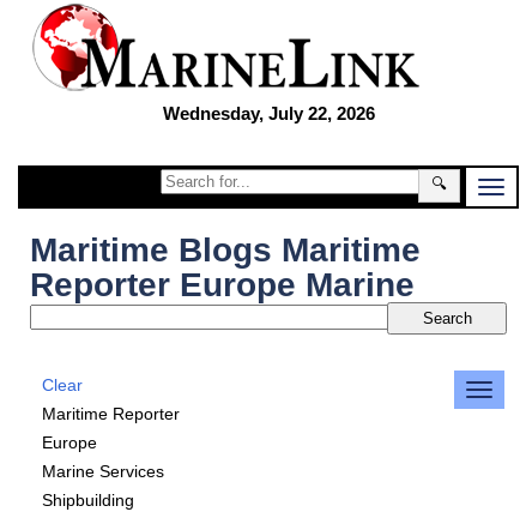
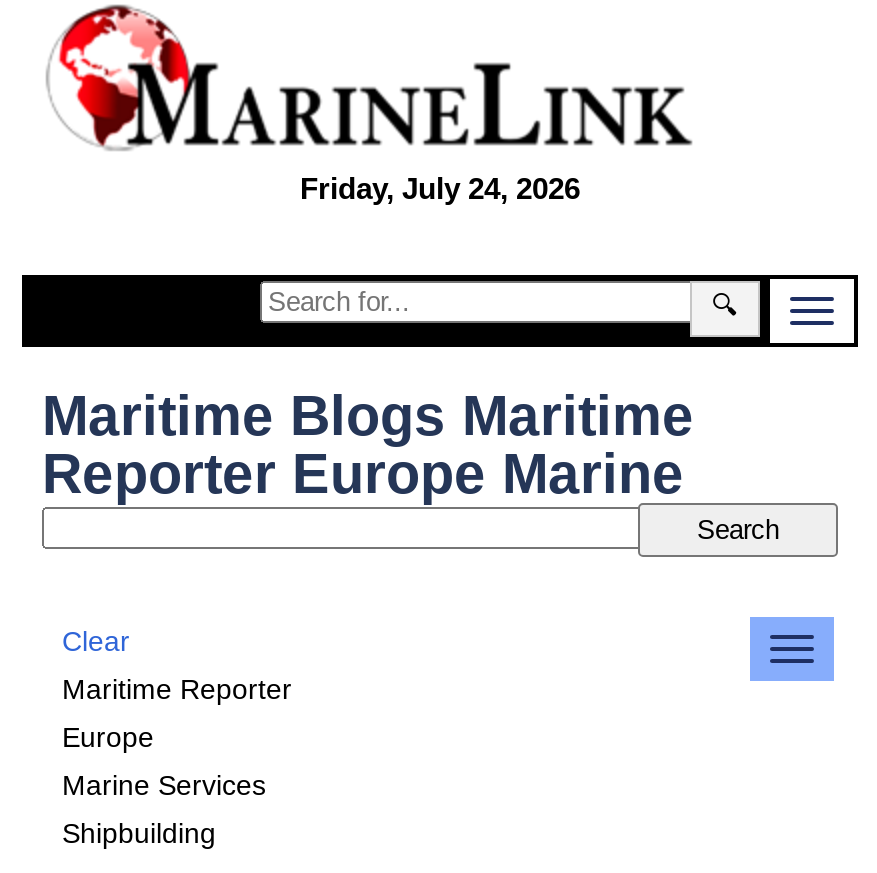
[162,103,374,124] Wednesday, July 22, 2026 -> [300,171,580,205] Friday, July 24, 2026

